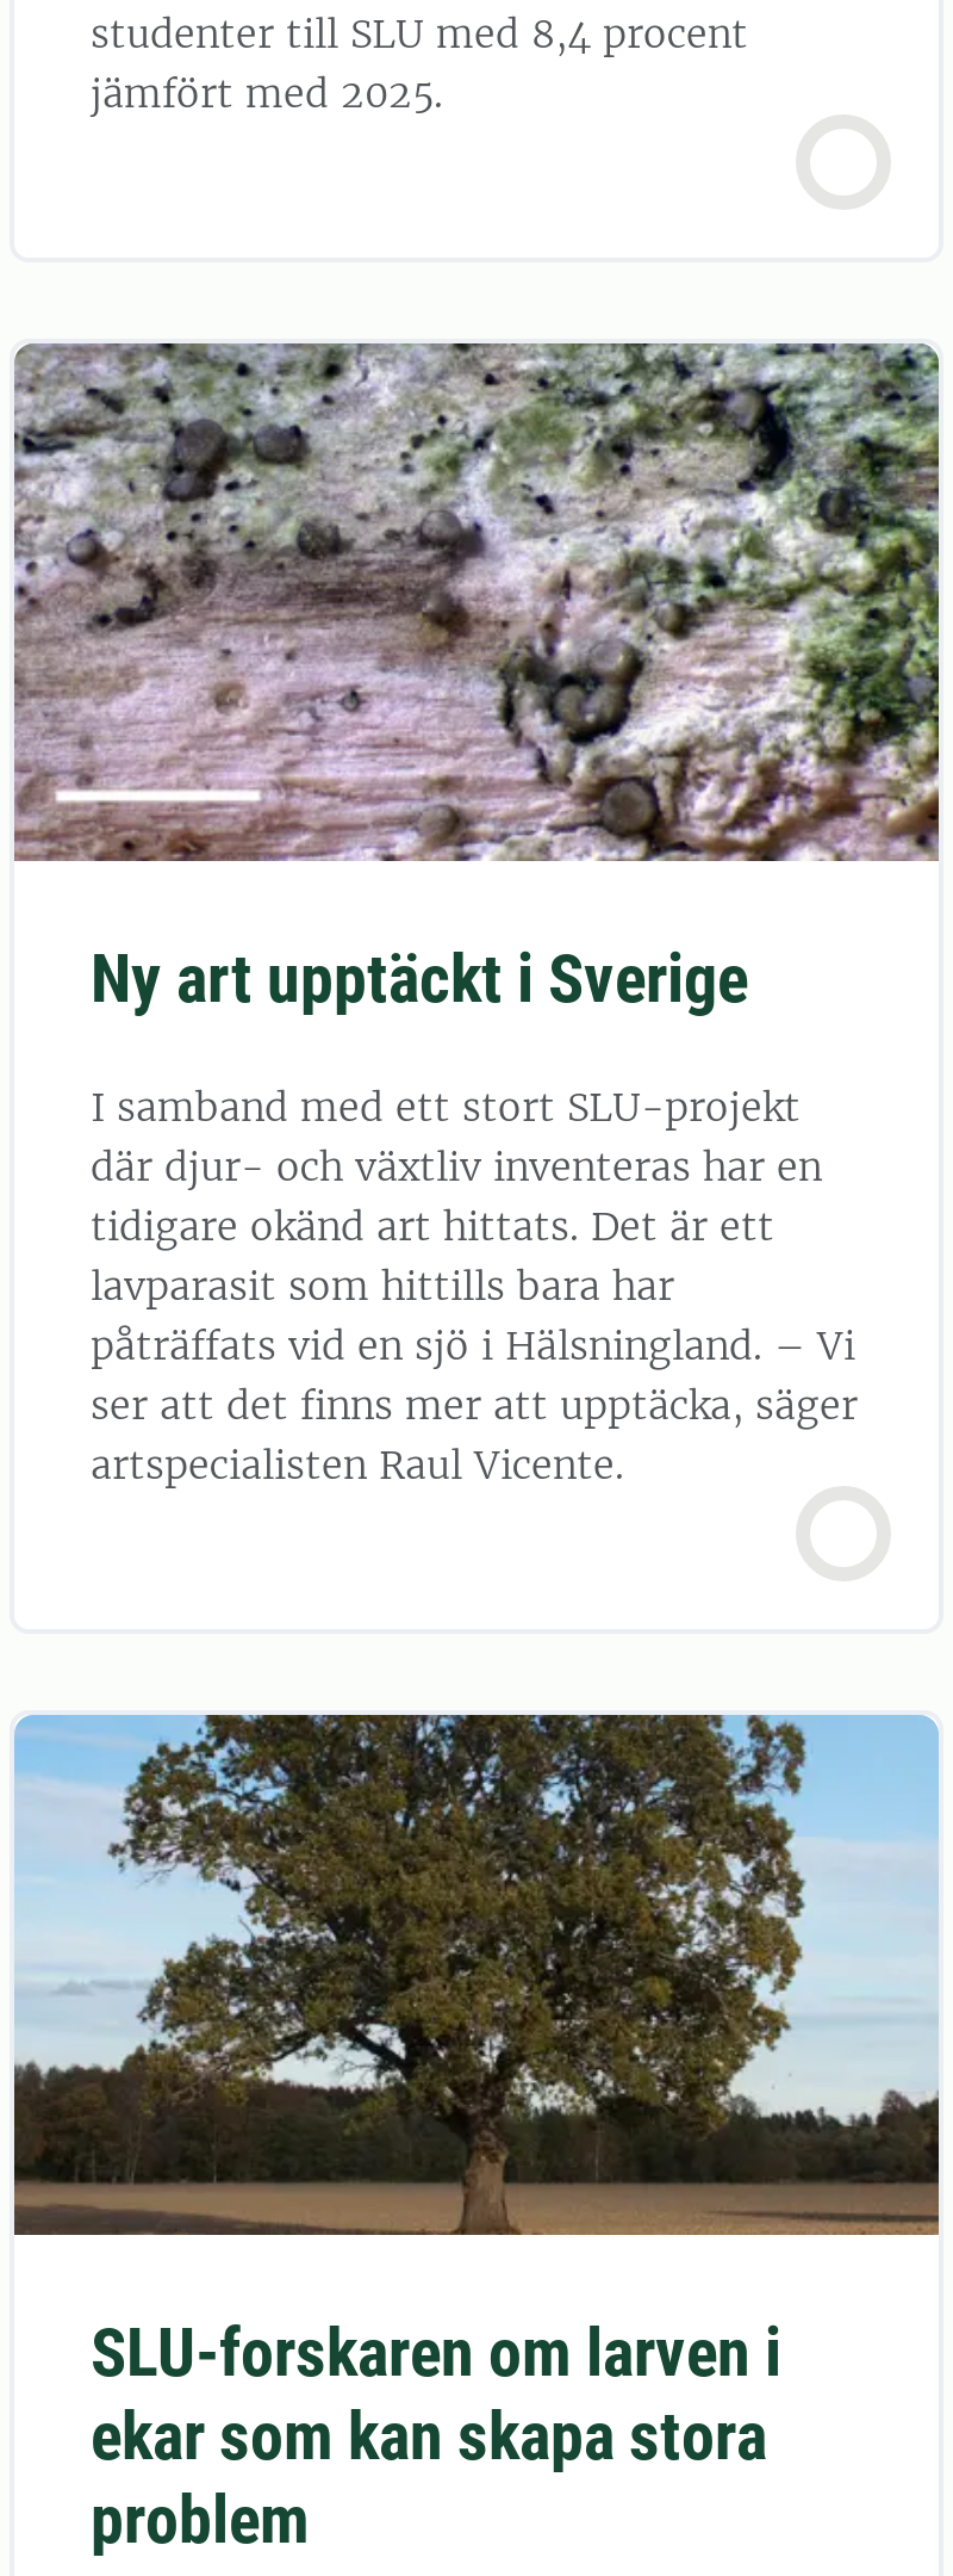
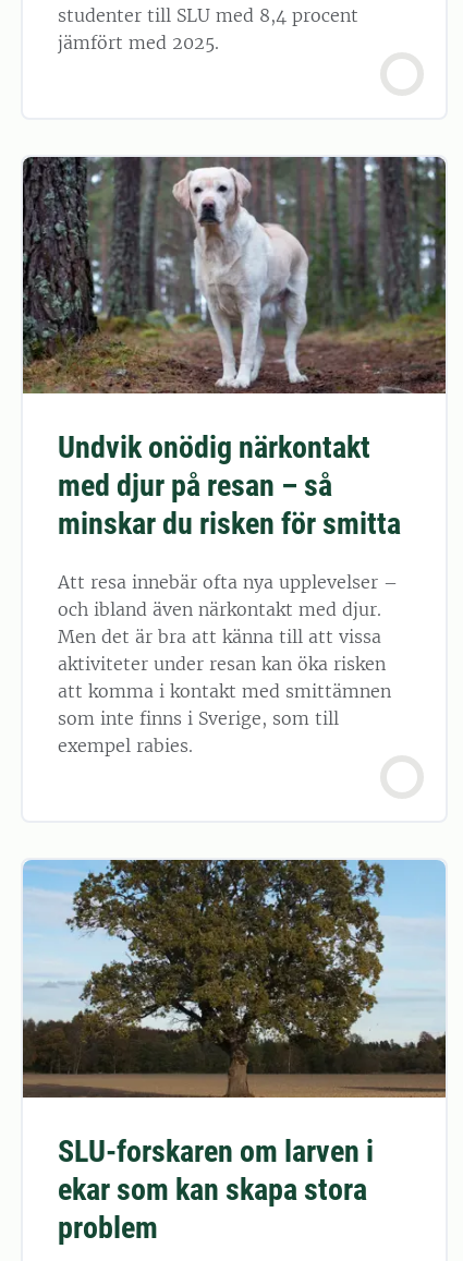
[14,343,939,1019] [image] | Ny art upptäckt i Sverige -> [23,157,446,542] [image] | Undvik onödig närkontakt | med djur på resan – så | minskar du risken för smitta
[91,1084,858,1489] I samband med ett stort SLU-projekt | där djur- och växtliv inventeras har en | tidigare okänd art hittats. Det är ett | lavparasit som hittills bara har | påträffats vid en sjö i Hälsningland. – Vi | ser att det finns mer att upptäcka, säger | artspecialisten Raul Vicente. -> [58,571,398,757] Att resa innebär ofta nya upplevelser – | och ibland även närkontakt med djur. | Men det är bra att känna till att vissa | aktiviteter under resan kan öka risken | att komma i kontakt med smittämnen | som inte finns i Sverige, som till | exempel rabies.

